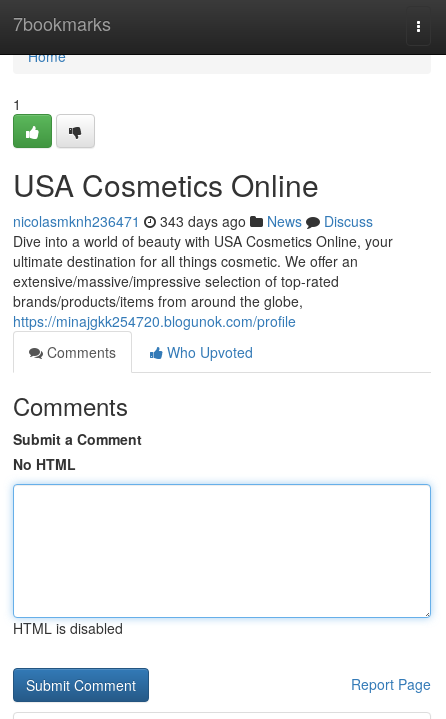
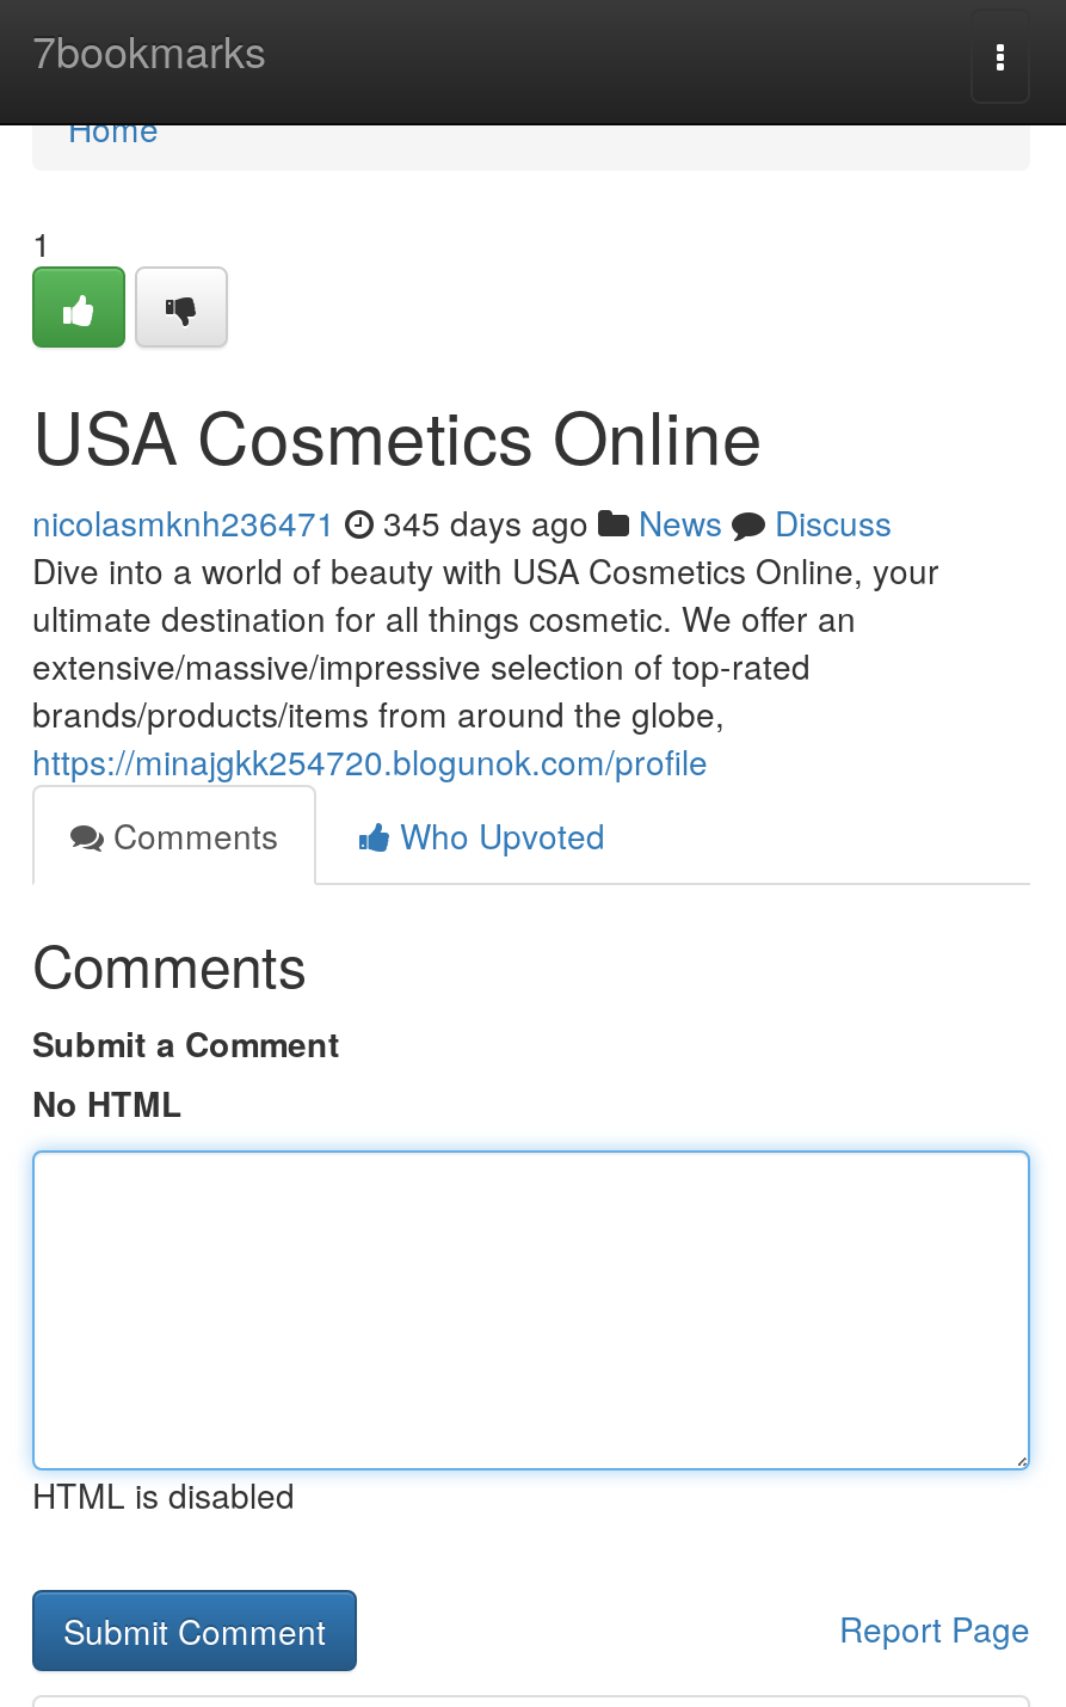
[13,211,373,231] nicolasmknh236471 343 days ago News Discuss -> [32,498,892,546] nicolasmknh236471 345 days ago News Discuss

